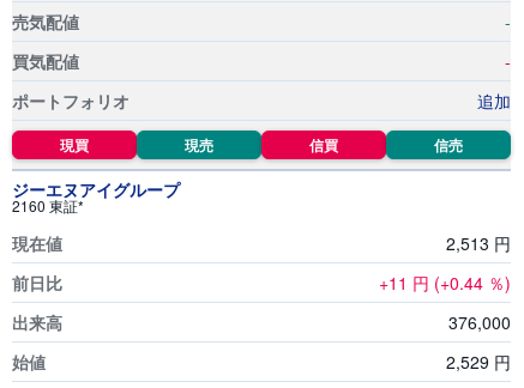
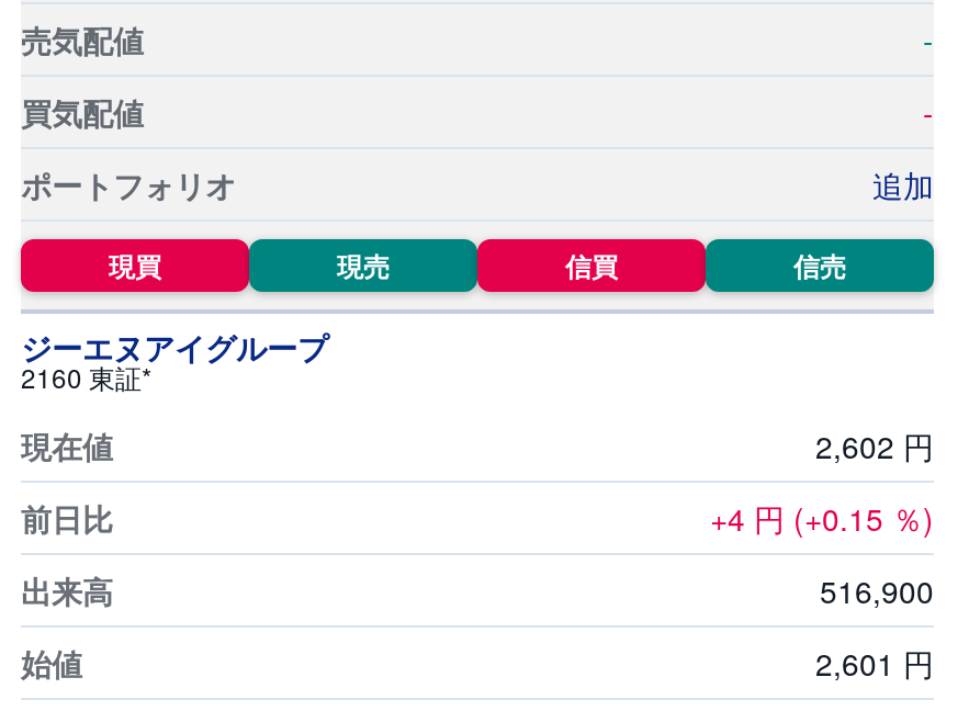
[446,231,511,255] 2,513 円 -> [815,424,934,467] 2,602 円
[379,271,511,295] +11 円 (+0.44 ％) -> [710,496,934,540] +4 円 (+0.15 ％)
[448,310,511,334] 376,000 -> [820,568,934,612] 516,900
[446,350,511,374] 2,529 円 -> [815,641,934,685] 2,601 円

